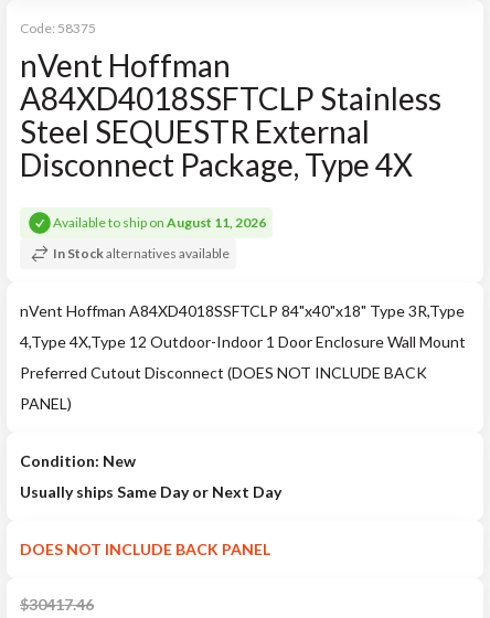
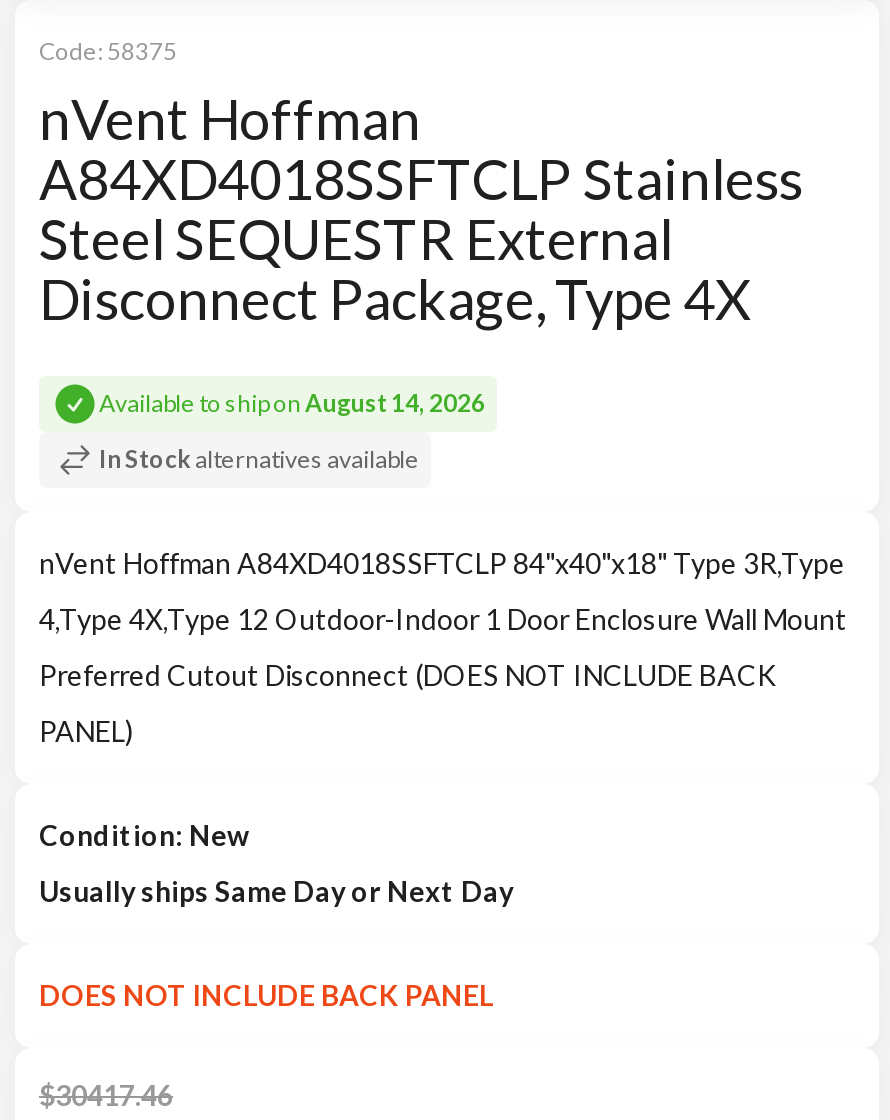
[53,214,266,231] Available to ship on August 11, 2026 -> [99,388,485,418] Available to ship on August 14, 2026

